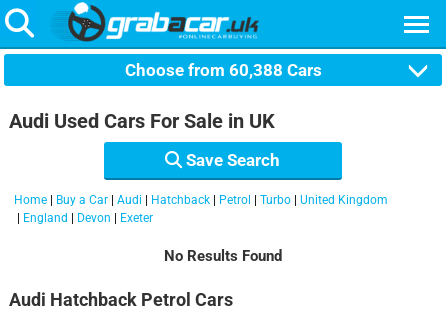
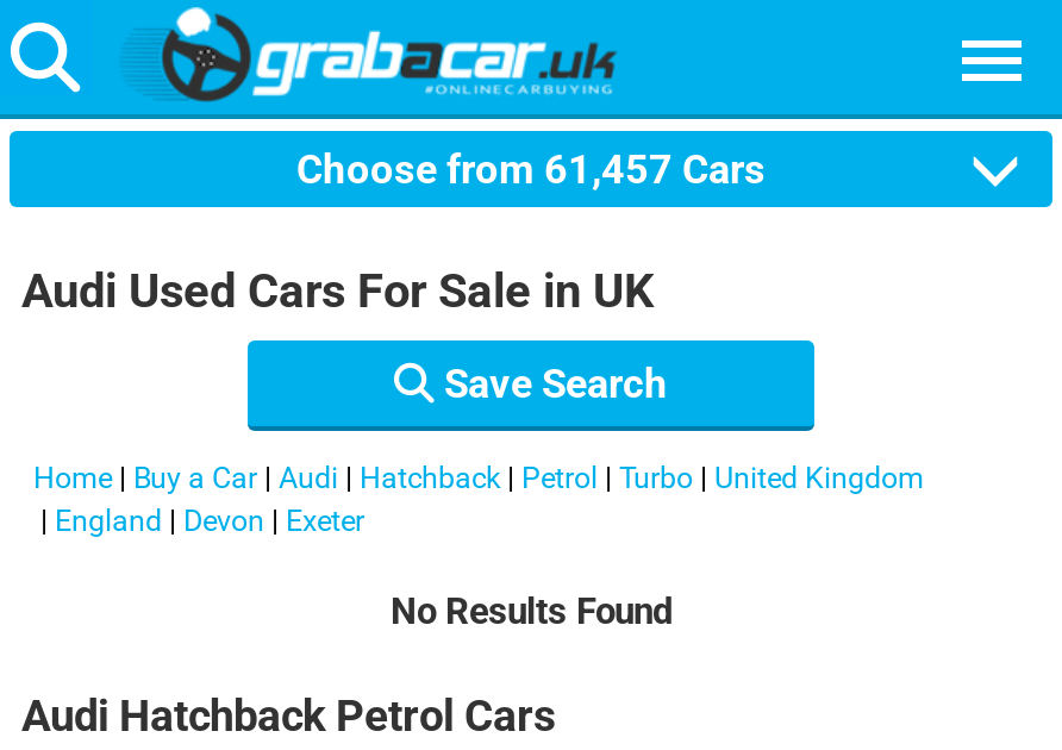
[124,60,321,80] Choose from 60,388 Cars -> [296,145,766,193] Choose from 61,457 Cars

